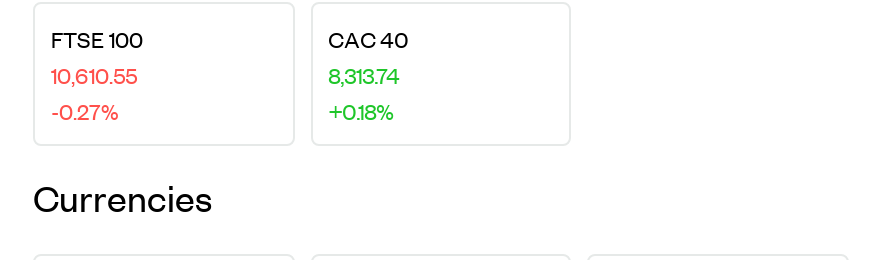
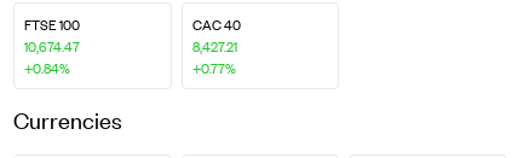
[51,56,137,92] 10,610.55 -> [24,35,80,57] 10,674.47
[328,56,400,92] 8,313.74 -> [192,35,237,57] 8,427.21
[51,92,119,128] -0.27% -> [24,57,70,78] +0.84%
[328,92,394,128] +0.18% -> [192,57,236,78] +0.77%

